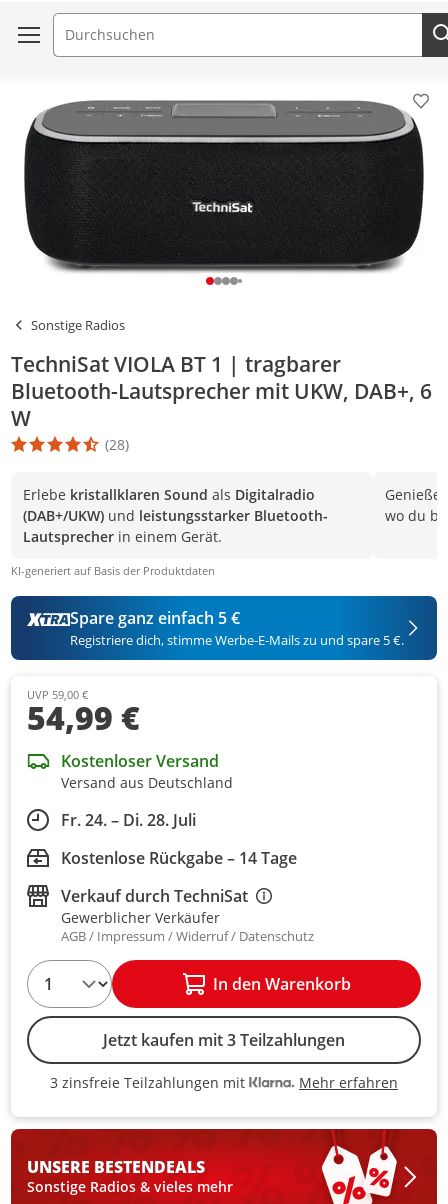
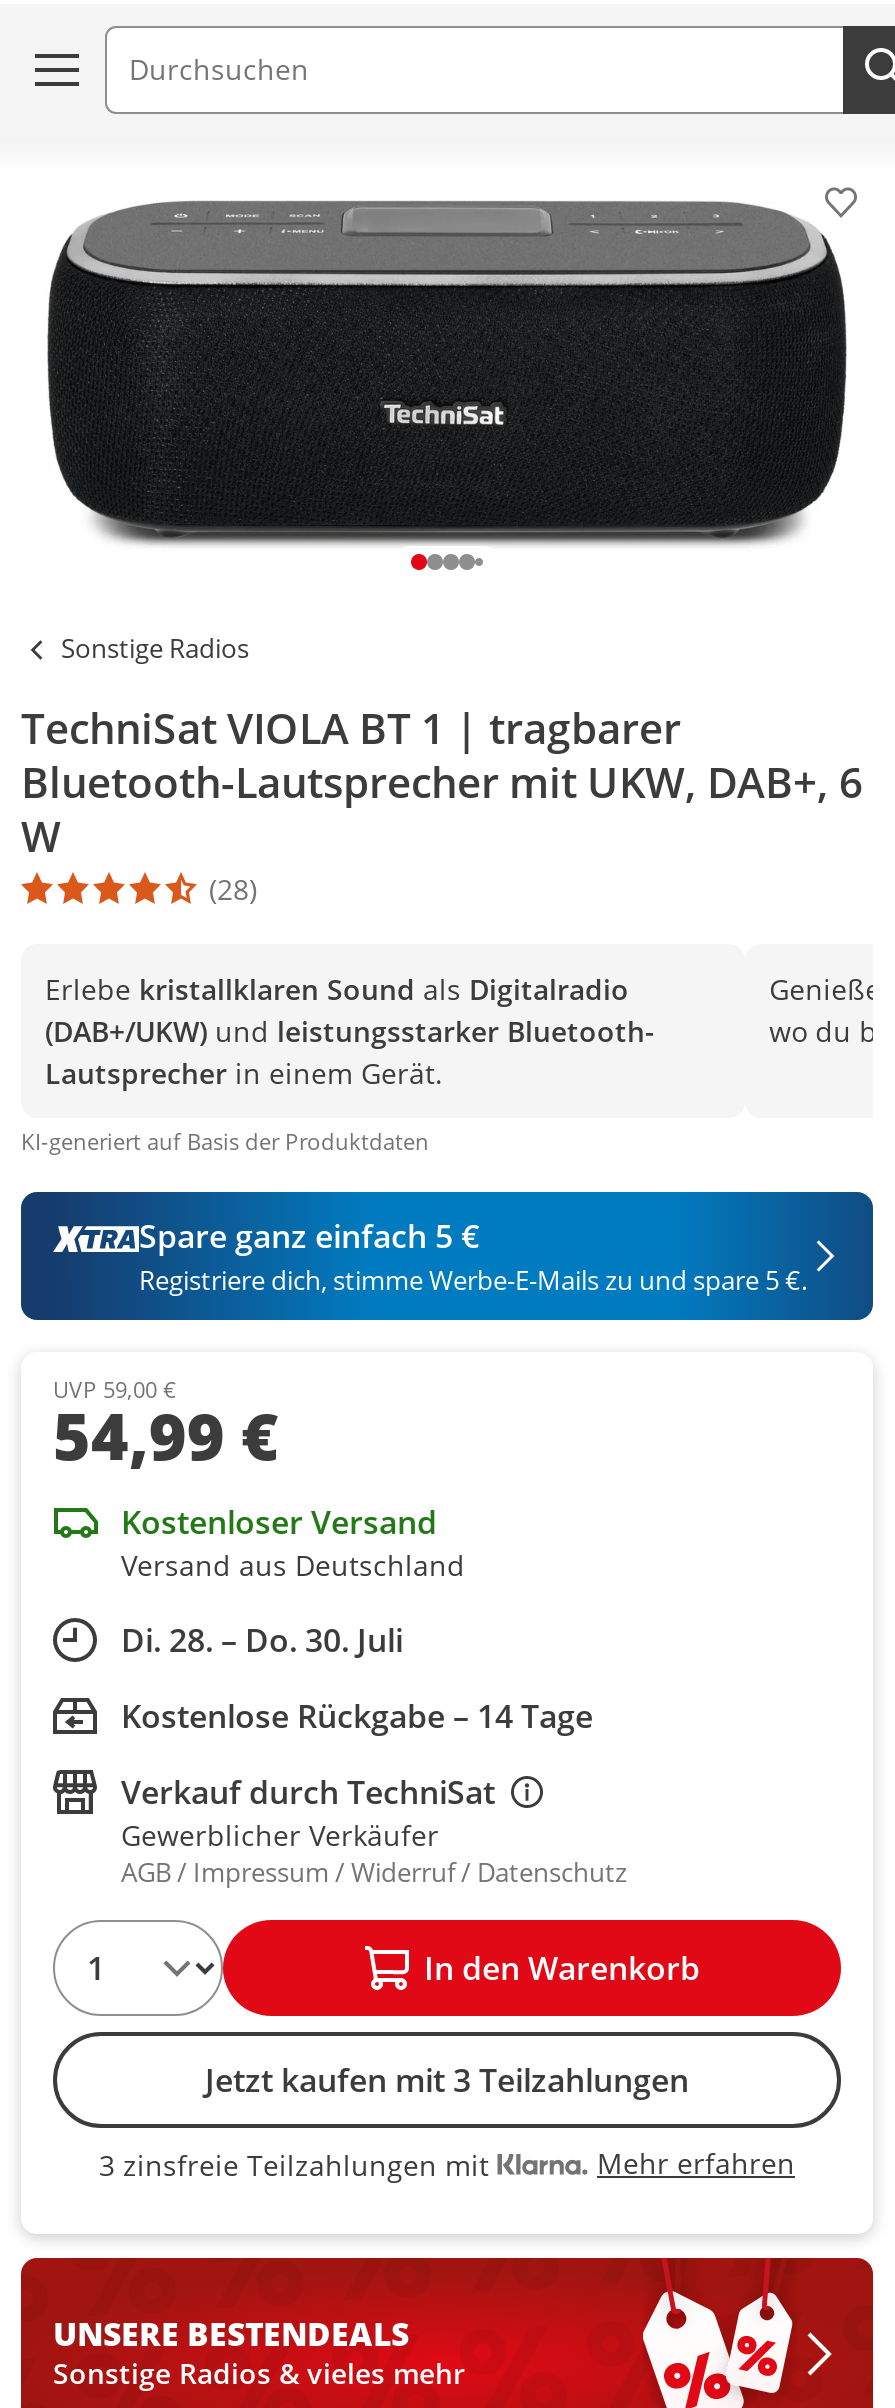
[61,809,196,831] Fr. 24. – Di. 28. Juli -> [121,1618,403,1662] Di. 28. – Do. 30. Juli

